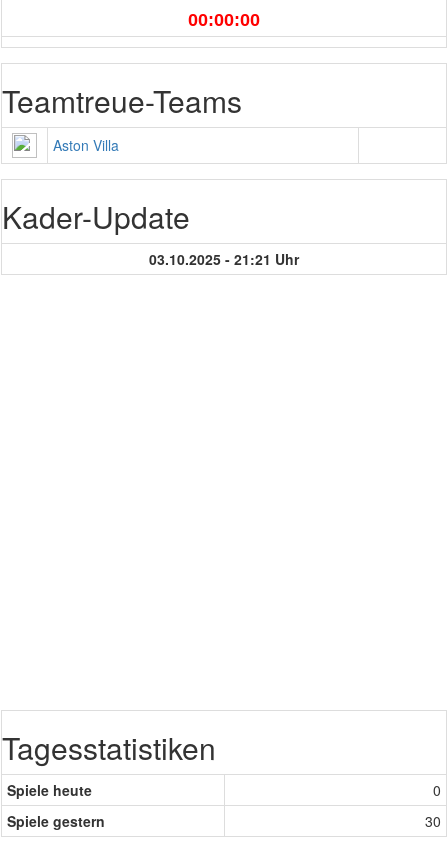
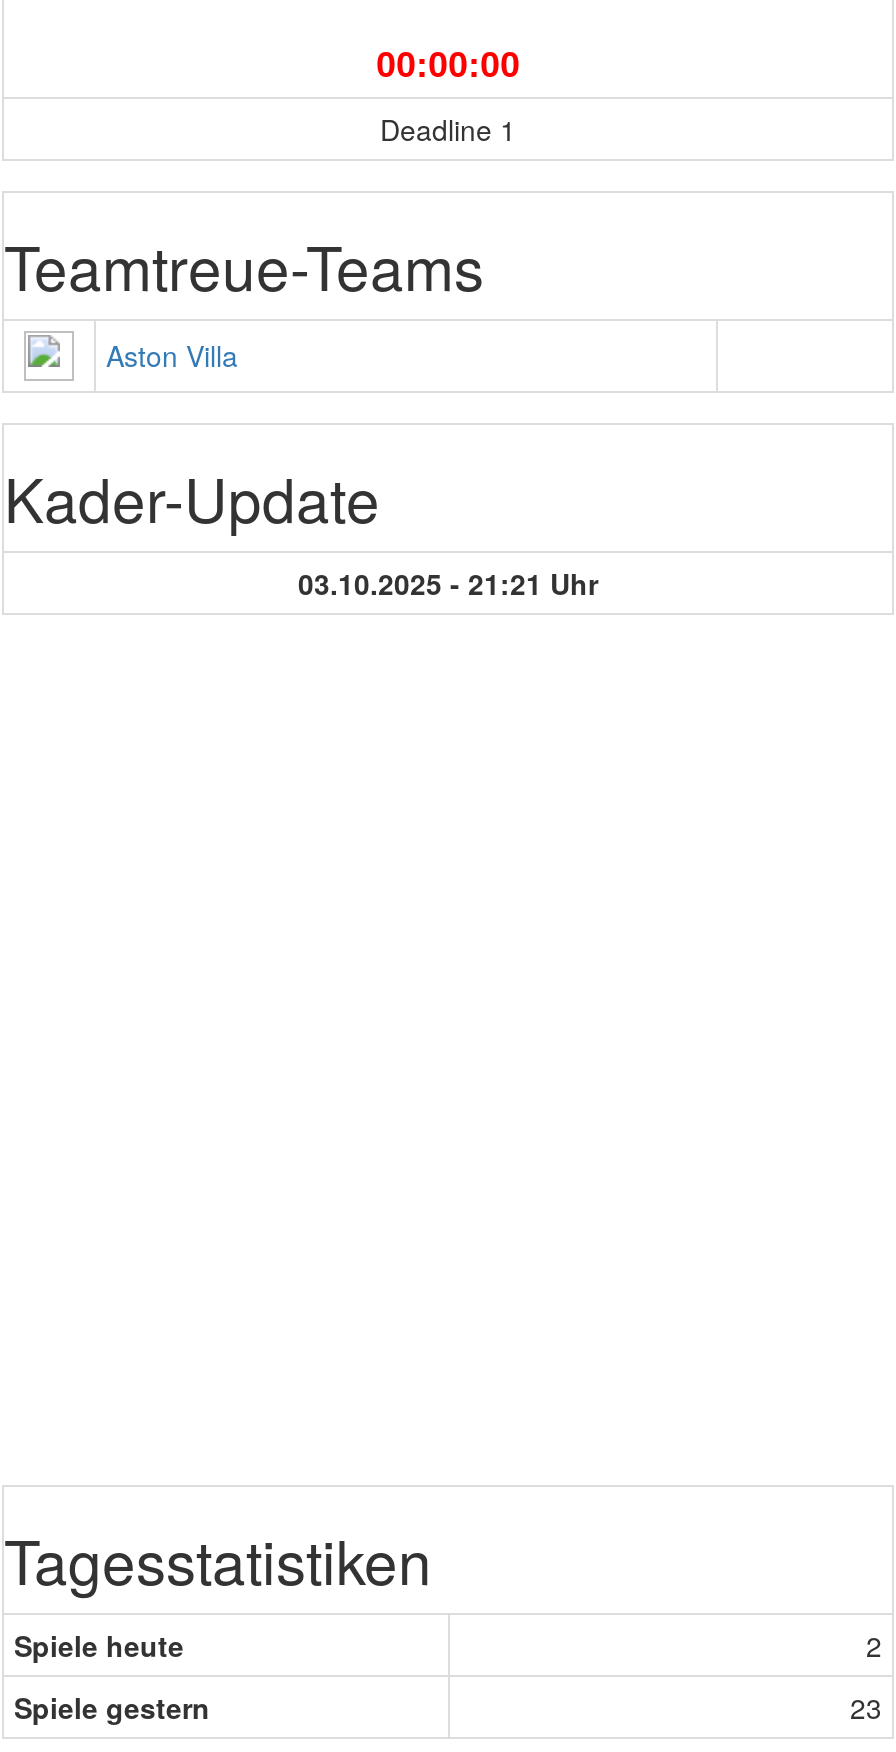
none -> [380,109,516,149] Deadline 1
[433,780,441,800] 0 -> [866,1625,882,1665] 2
[425,811,441,831] 30 -> [850,1687,882,1727] 23

